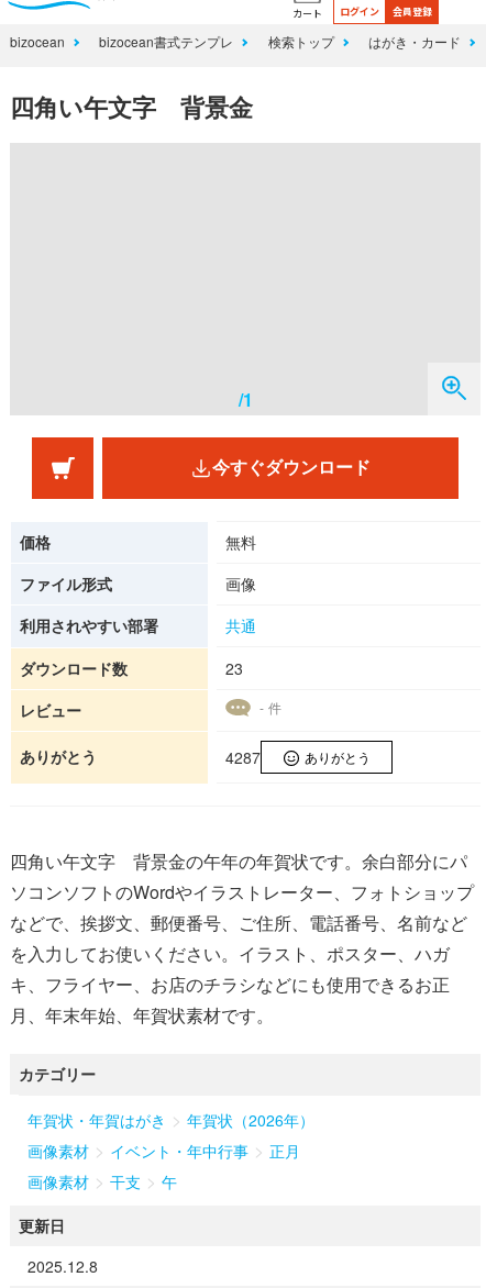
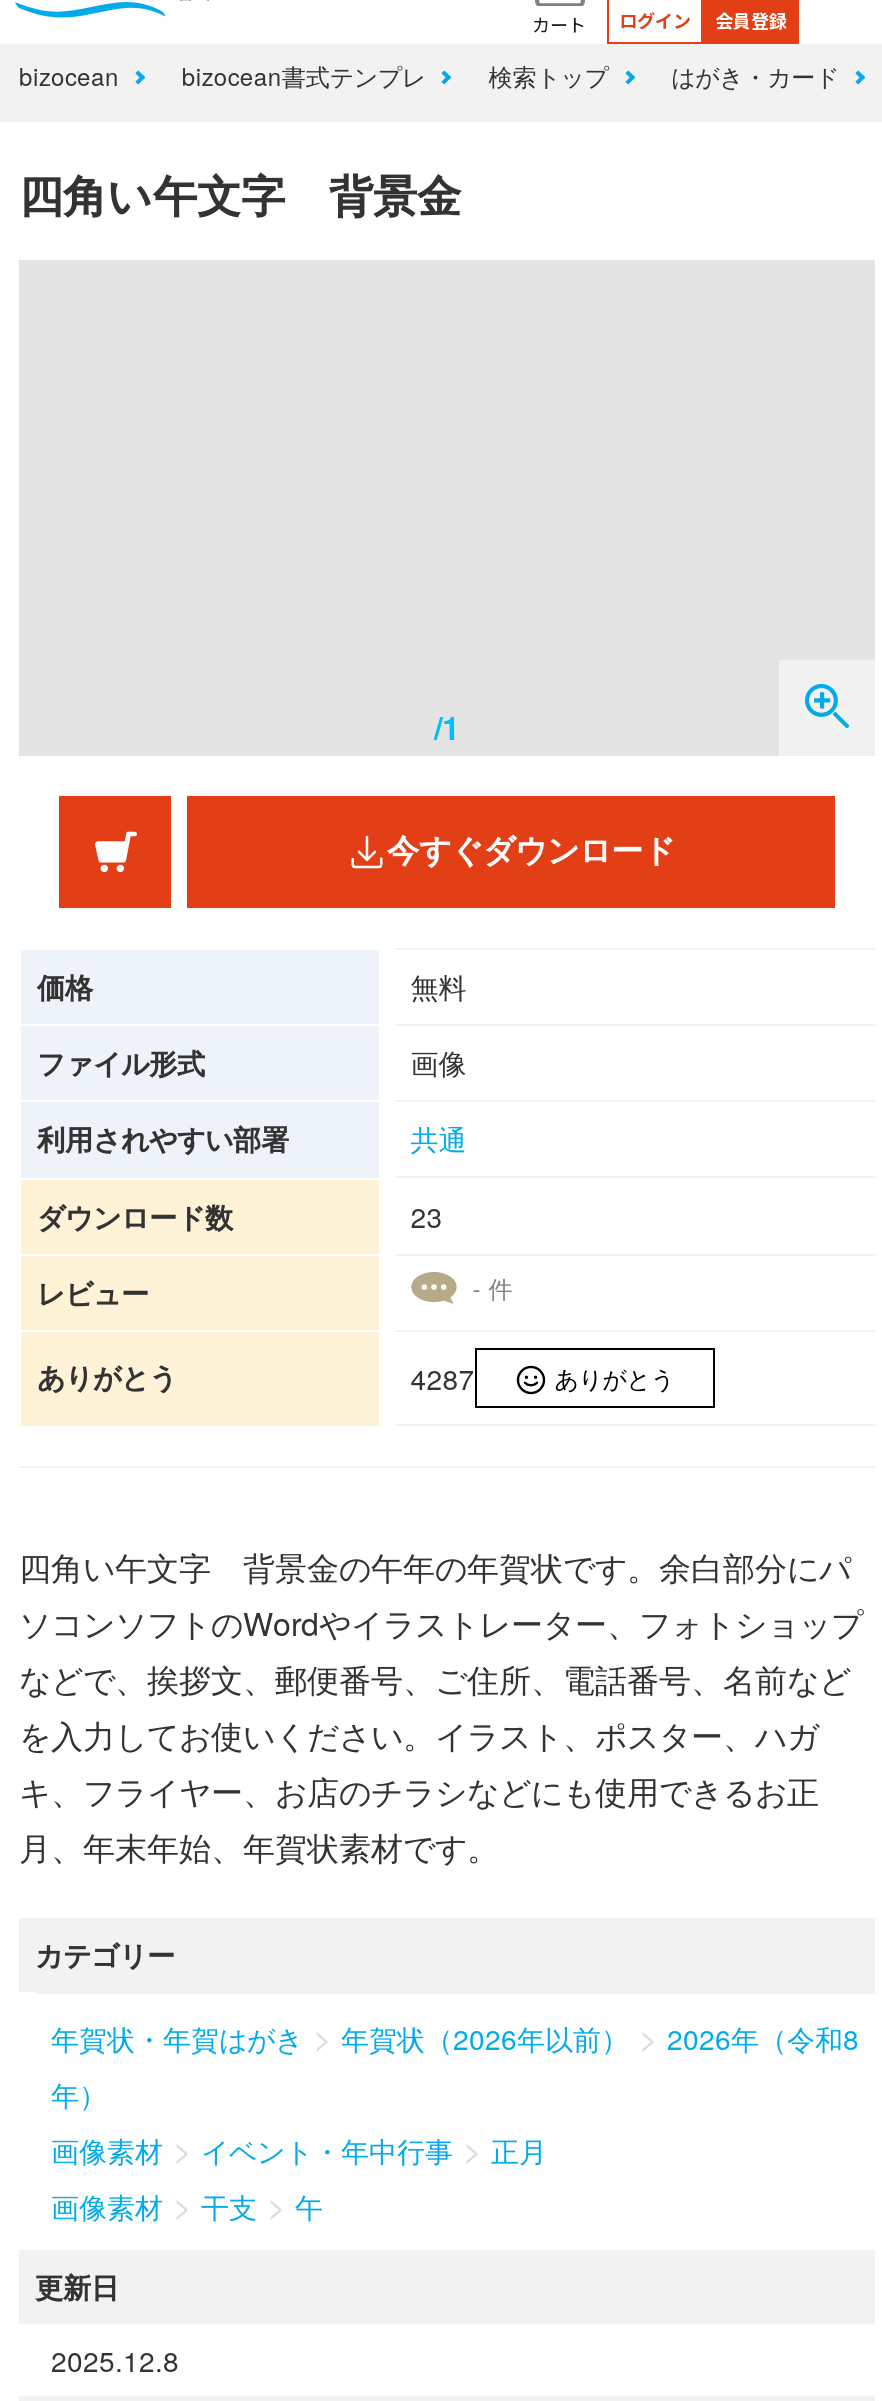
[27,1107,314,1132] 年賀状・年賀はがき >年賀状（2026年） -> [51,2014,859,2114] 年賀状・年賀はがき >年賀状（2026年以前） > 2026年（令和8 | 年）

